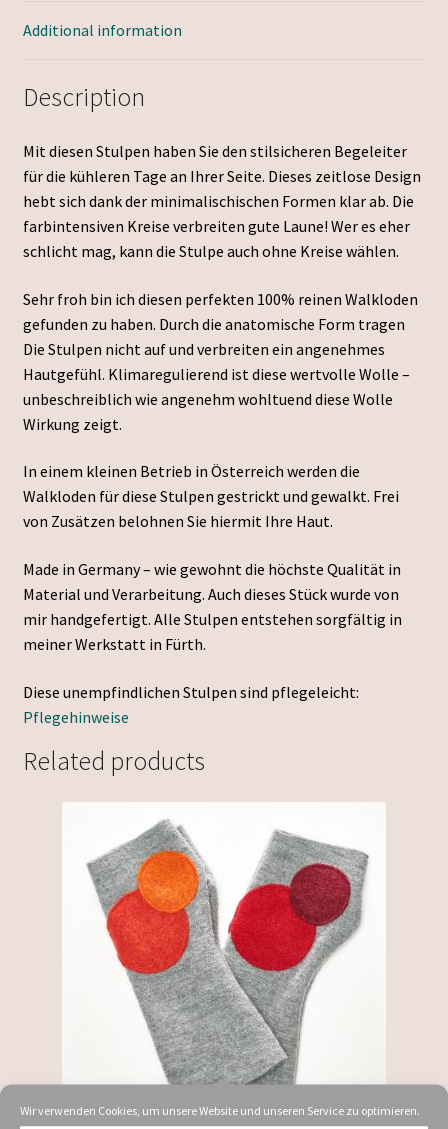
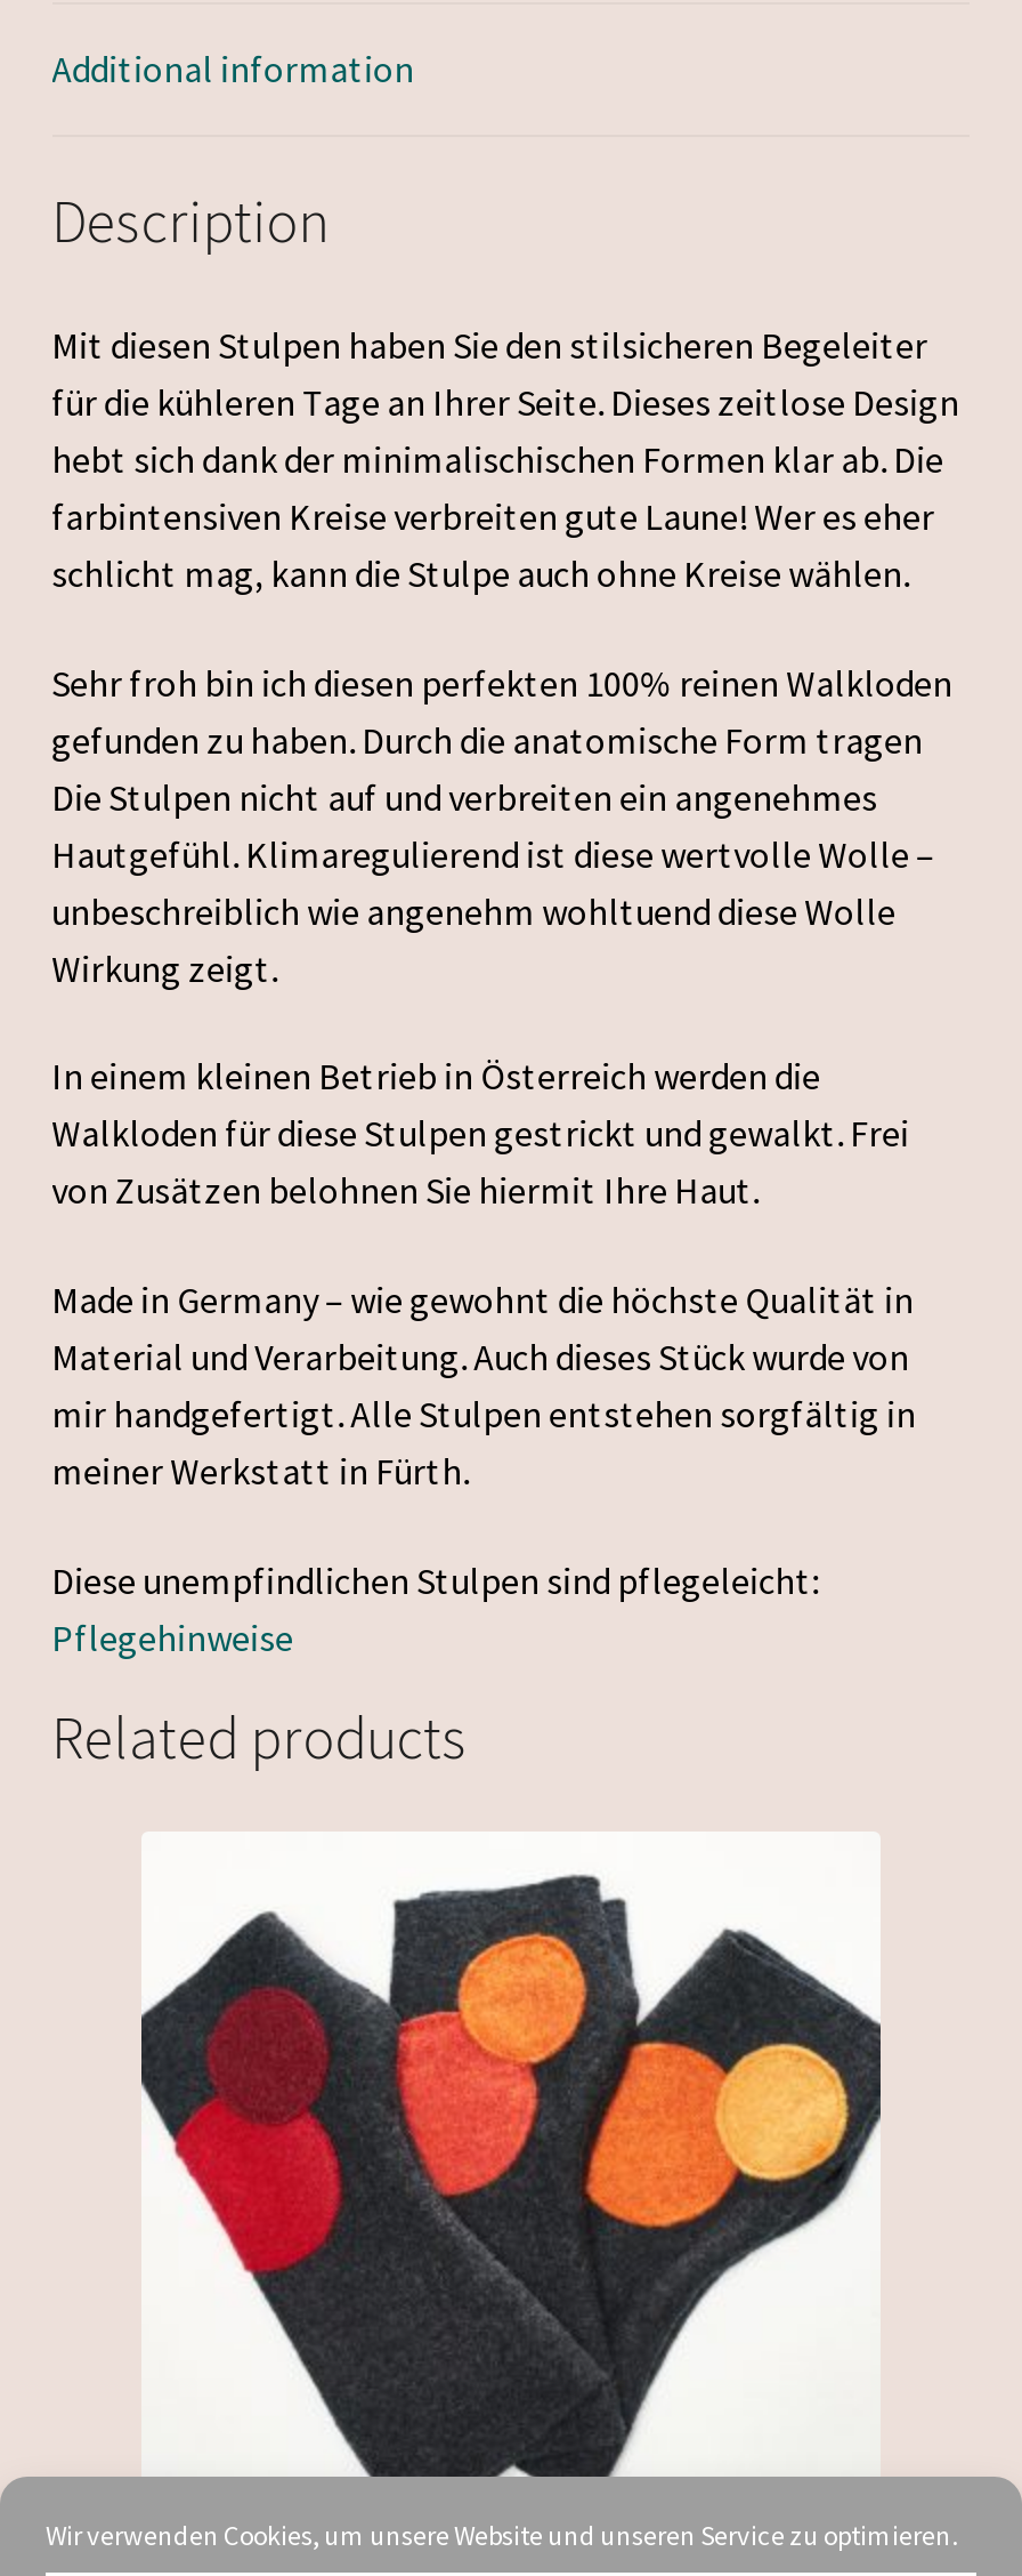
[62,819,386,1085] [image] -> [139,1873,883,2480] [image]

